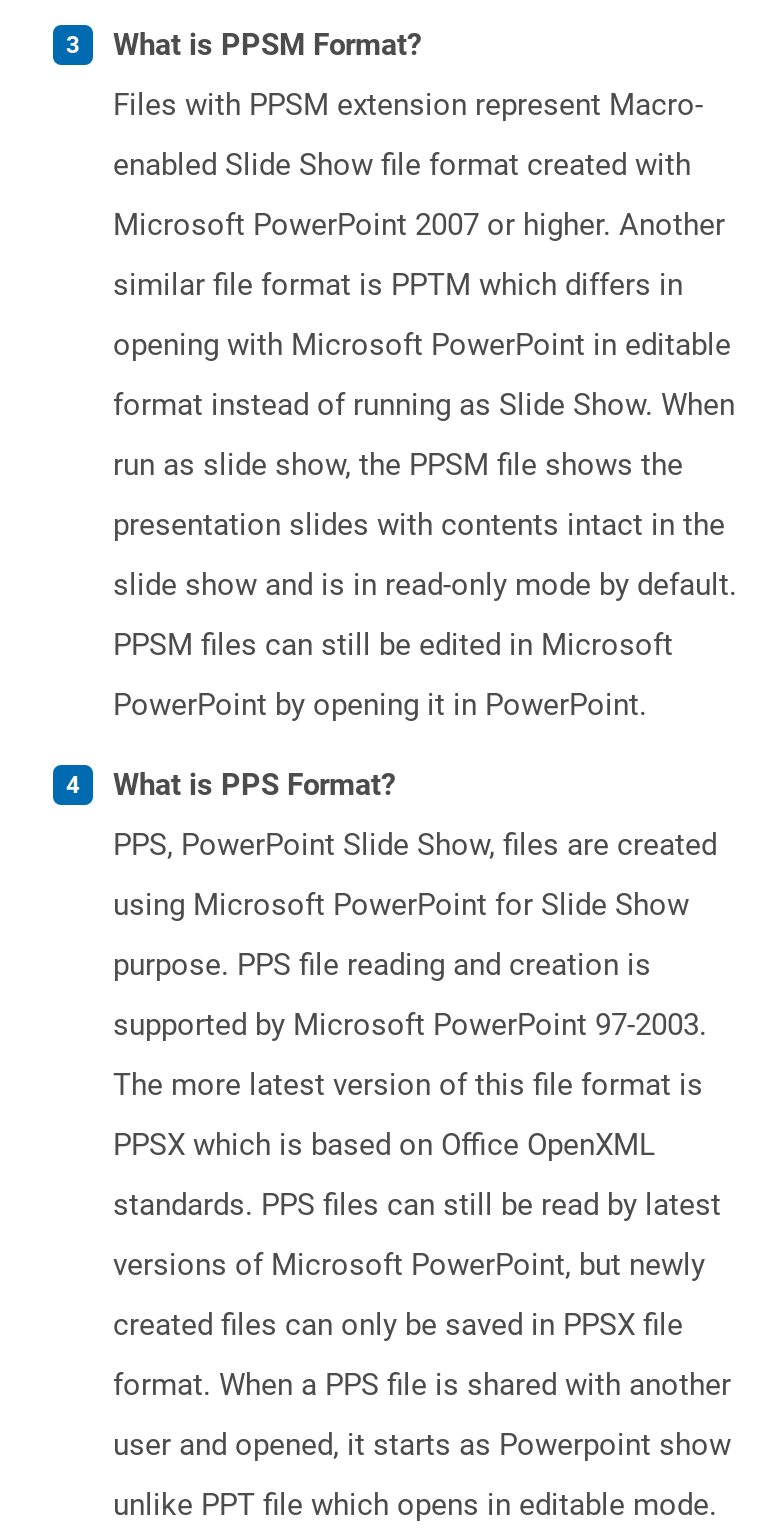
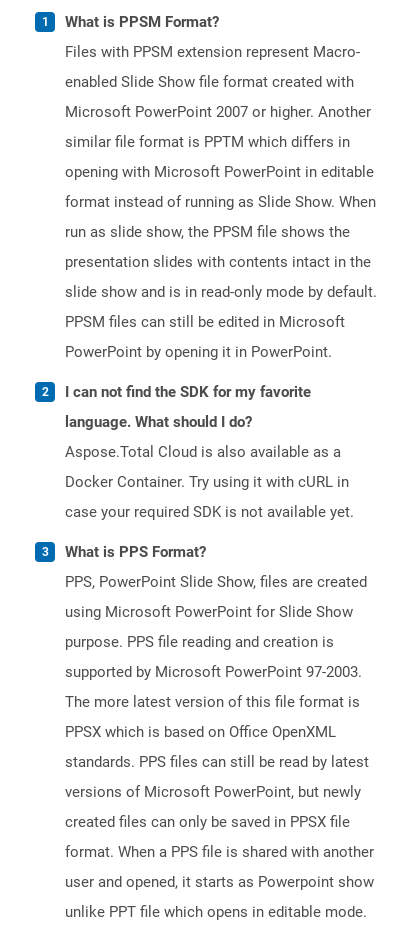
none -> [65,383,354,521] I can not find the SDK for my favorite | language. What should I do? | Aspose.Total Cloud is also available as a | Docker Container. Try using it with cURL in | case your required SDK is not available yet.

